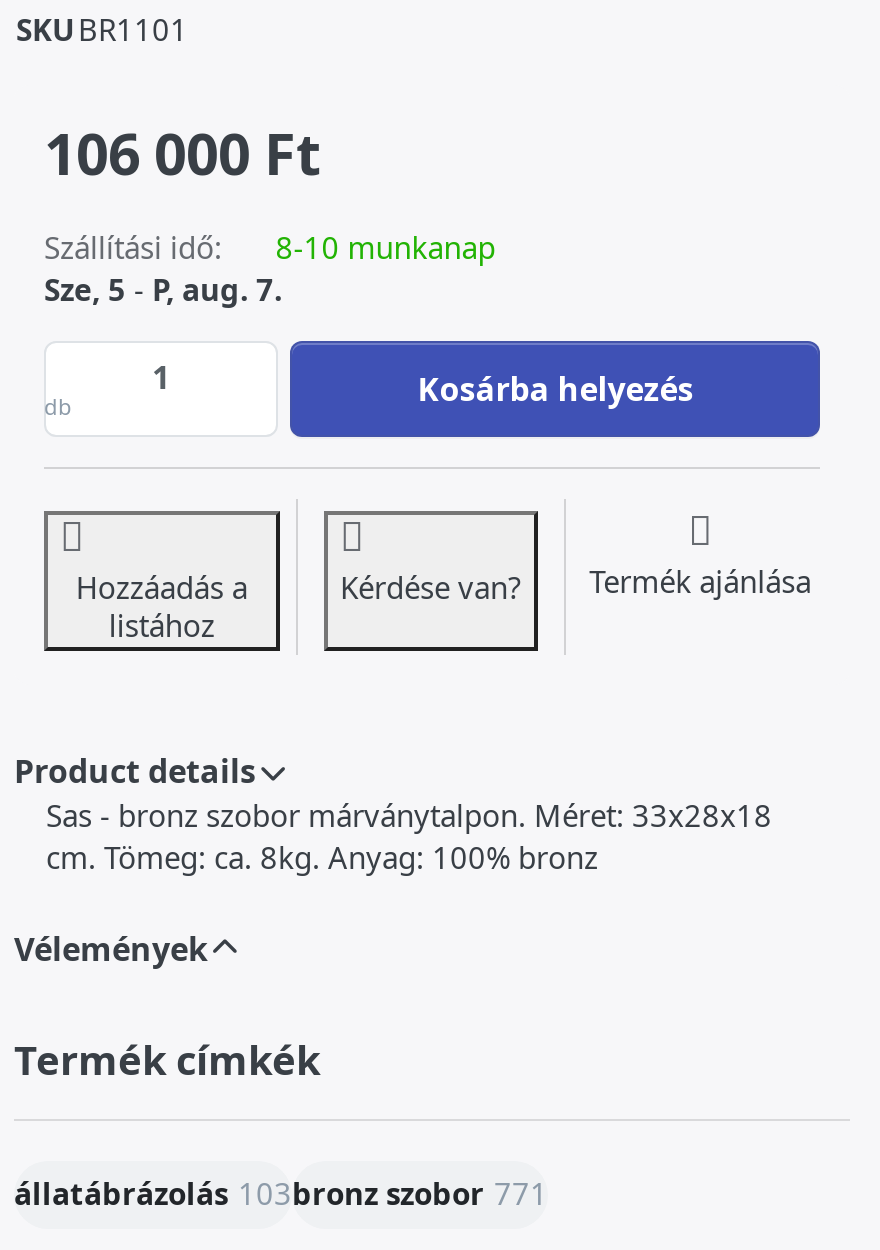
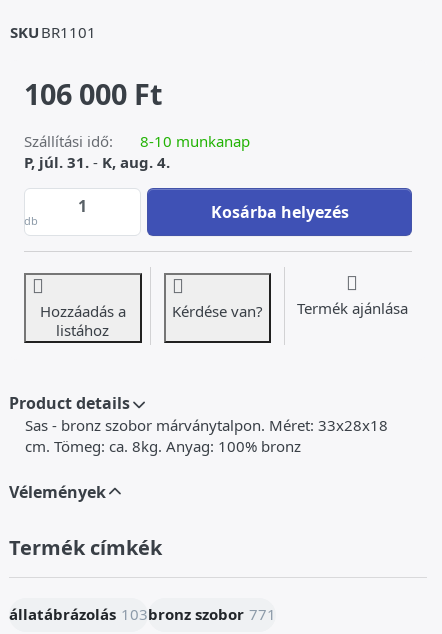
[44,269,282,309] Sze, 5 - P, aug. 7. -> [24,152,170,172] P, júl. 31. - K, aug. 4.

